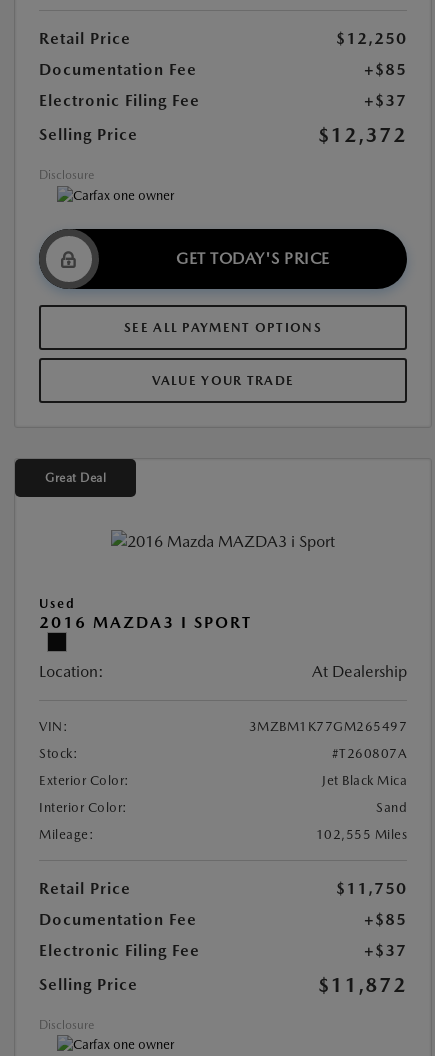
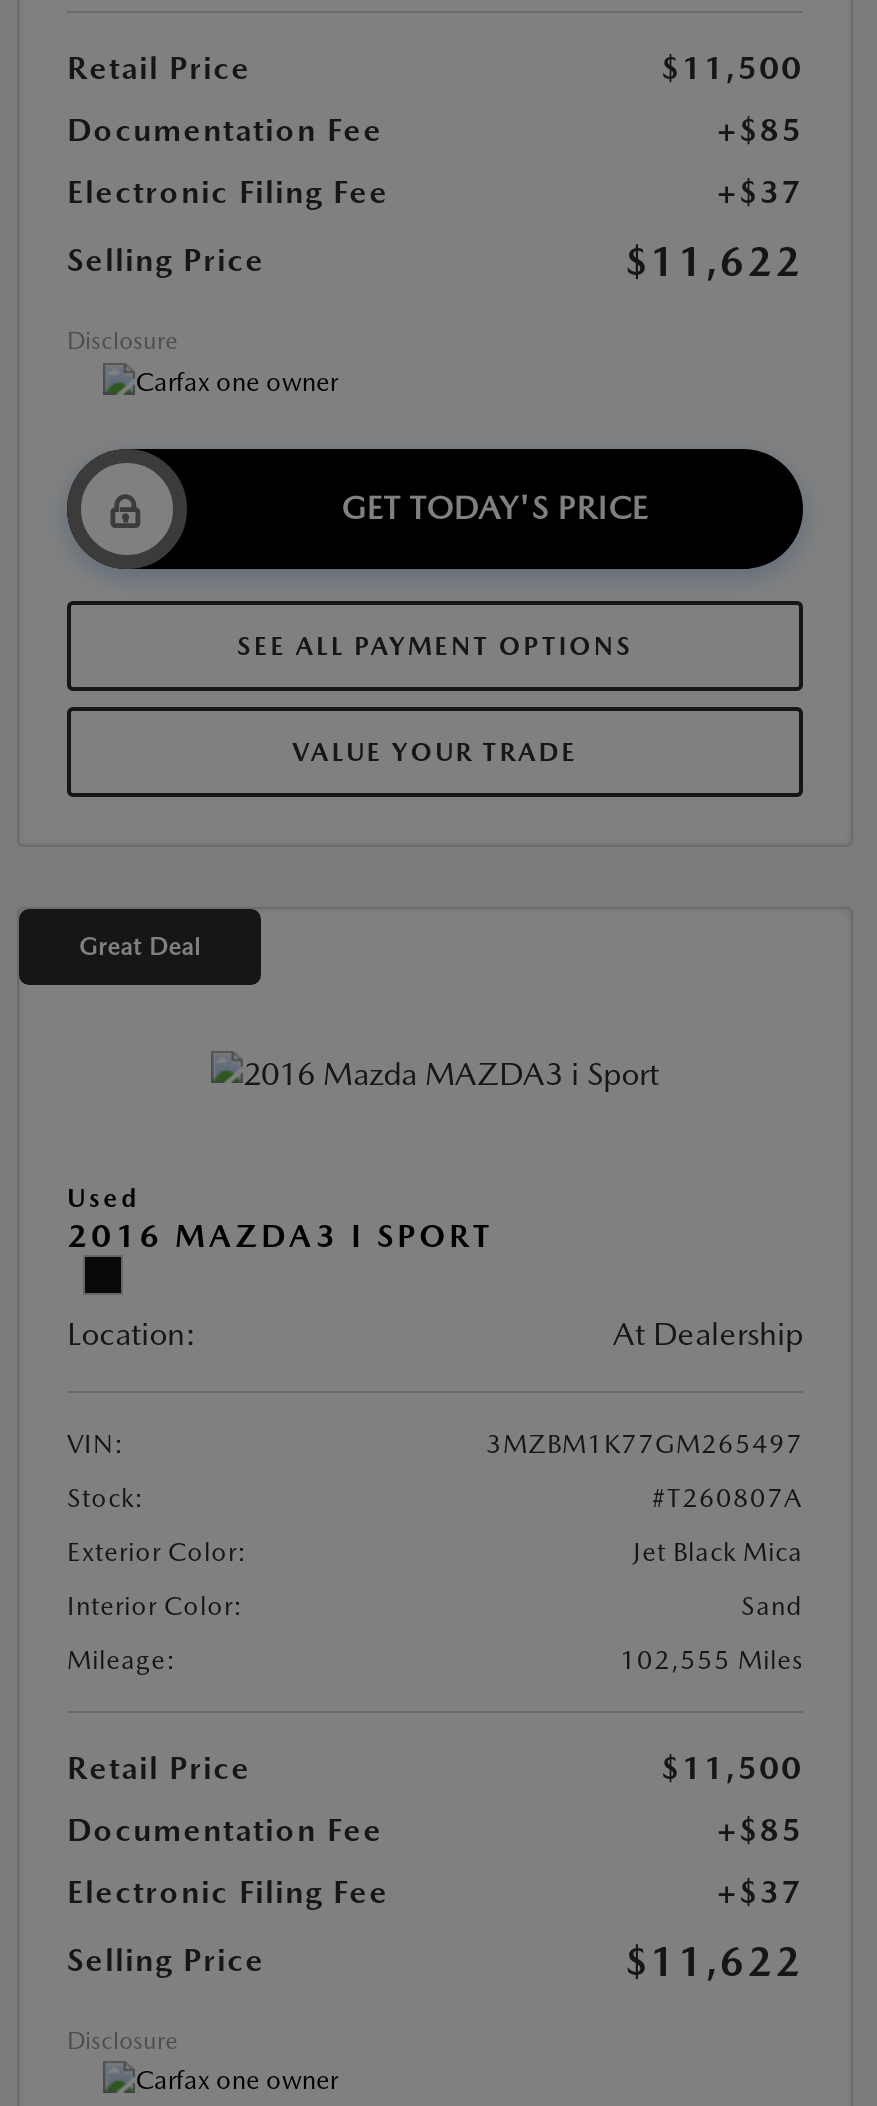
[336,29,407,48] $12,250 -> [661,49,803,87] $11,500
[318,123,407,147] $12,372 -> [625,237,803,285] $11,622
[336,879,407,898] $11,750 -> [661,1749,803,1787] $11,500
[318,973,407,997] $11,872 -> [625,1937,803,1985] $11,622

